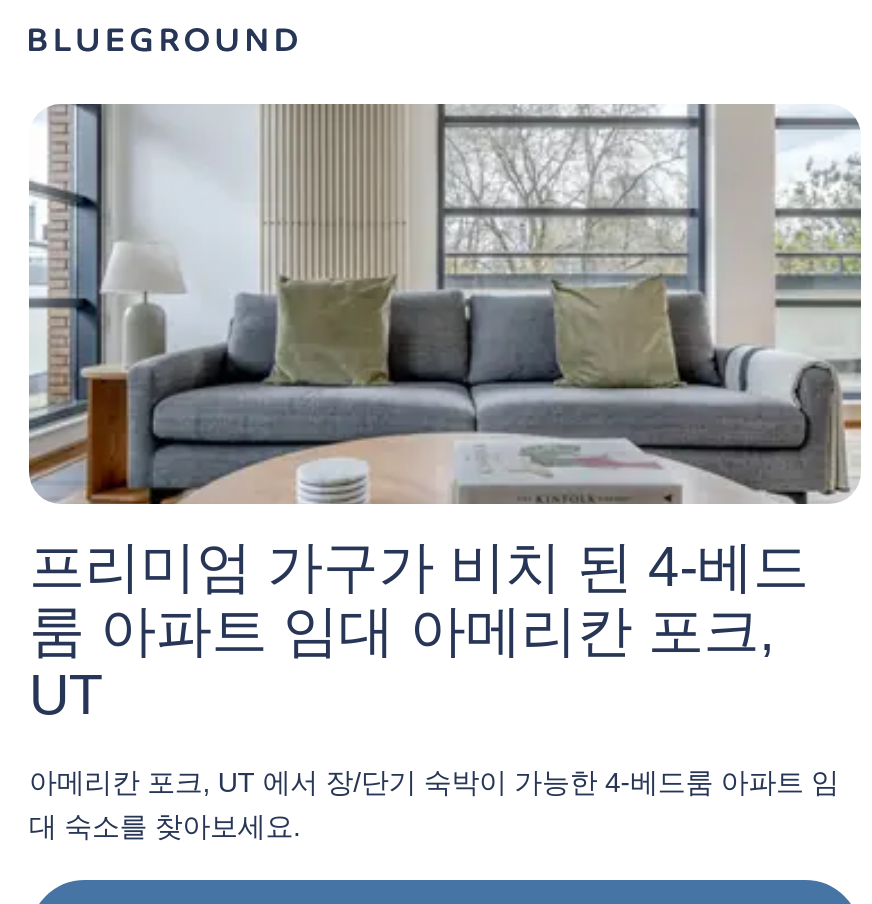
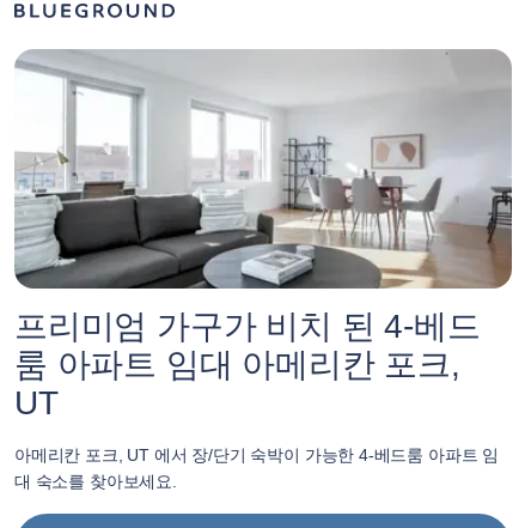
[27,104,861,506] [image] -> [14,49,512,290] [image]

